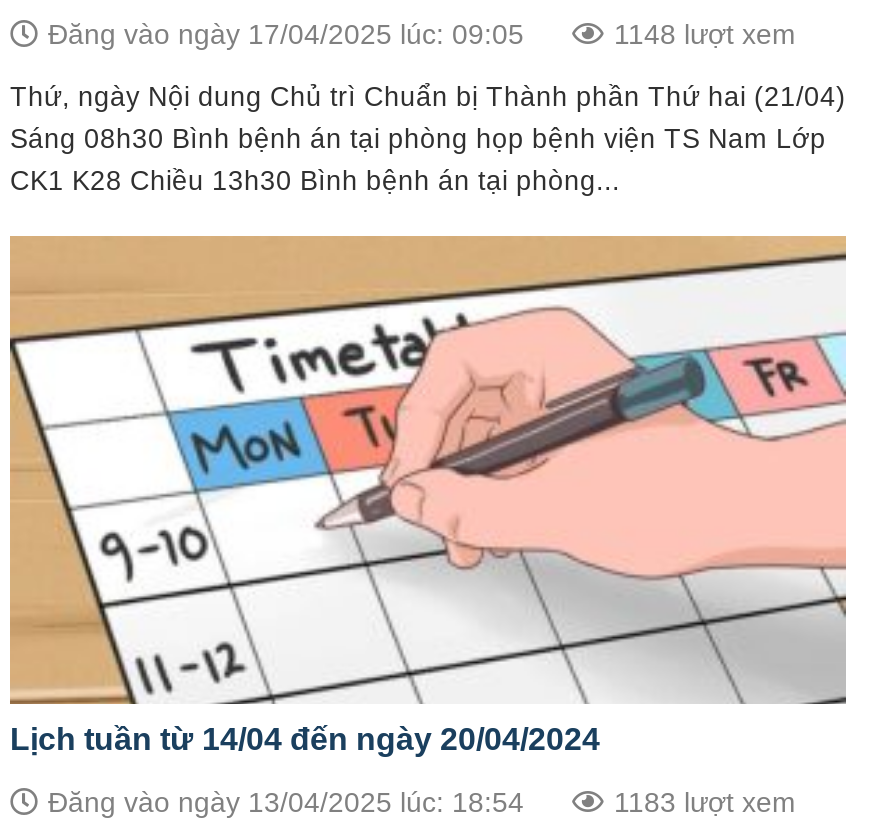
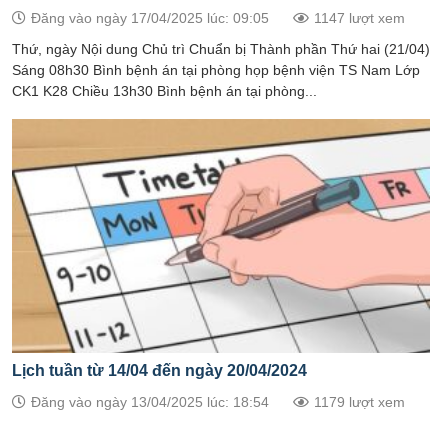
[614,18,796,50] 1148 lượt xem -> [314,10,405,26] 1147 lượt xem
[614,785,796,817] 1183 lượt xem -> [314,394,405,410] 1179 lượt xem

